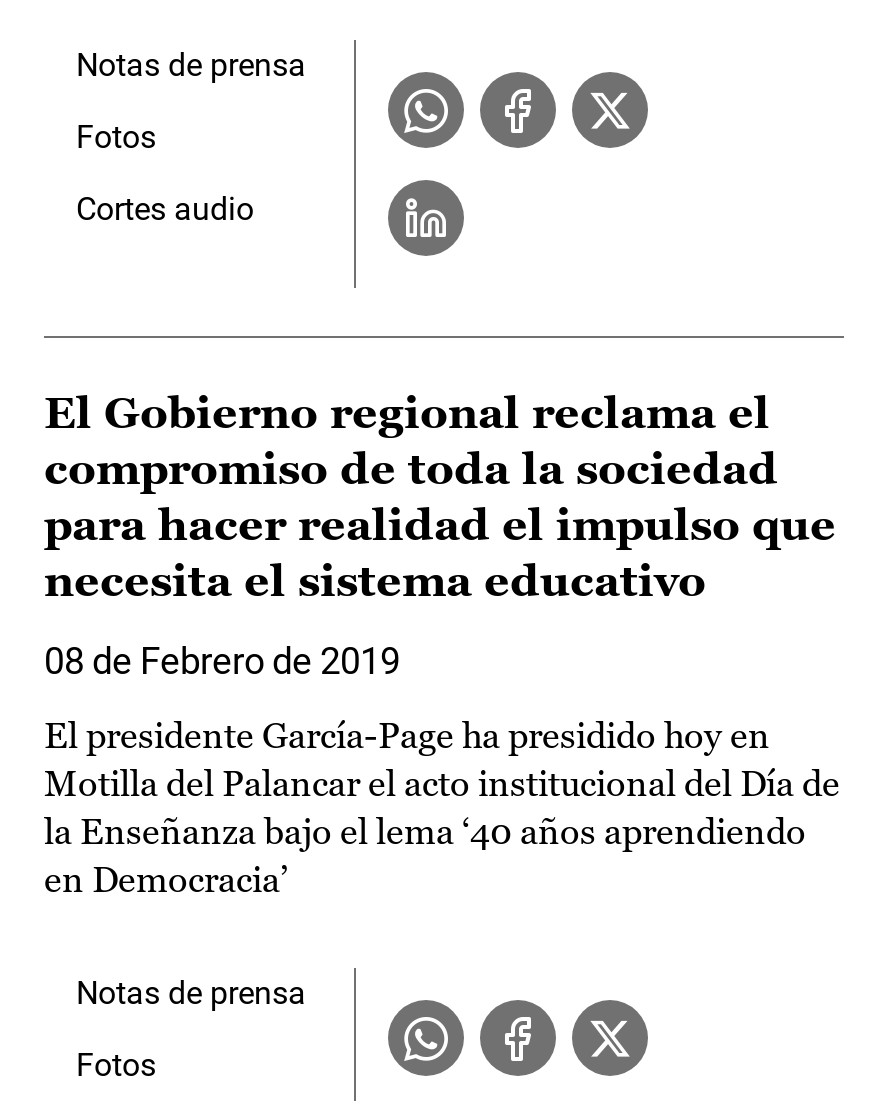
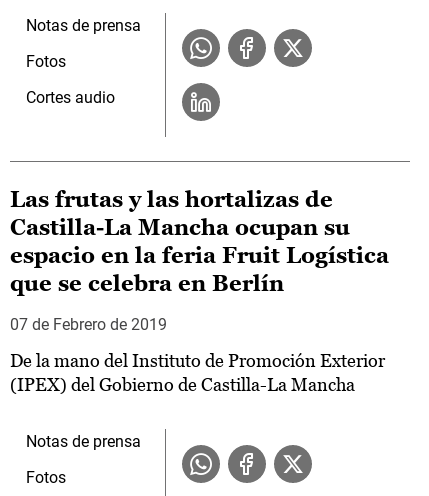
[44,388,836,606] El Gobierno regional reclama el | compromiso de toda la sociedad | para hacer realidad el impulso que | necesita el sistema educativo -> [10,187,389,296] Las frutas y las hortalizas de | Castilla-La Mancha ocupan su | espacio en la feria Fruit Logística | que se celebra en Berlín
[44,640,400,682] 08 de Febrero de 2019 -> [10,315,167,334] 07 de Febrero de 2019
[44,714,840,900] El presidente García-Page ha presidido hoy en | Motilla del Palancar el acto institucional del Día de | la Enseñanza bajo el lema ‘40 años aprendiendo | en Democracia’ -> [10,350,385,395] De la mano del Instituto de Promoción Exterior | (IPEX) del Gobierno de Castilla-La Mancha

